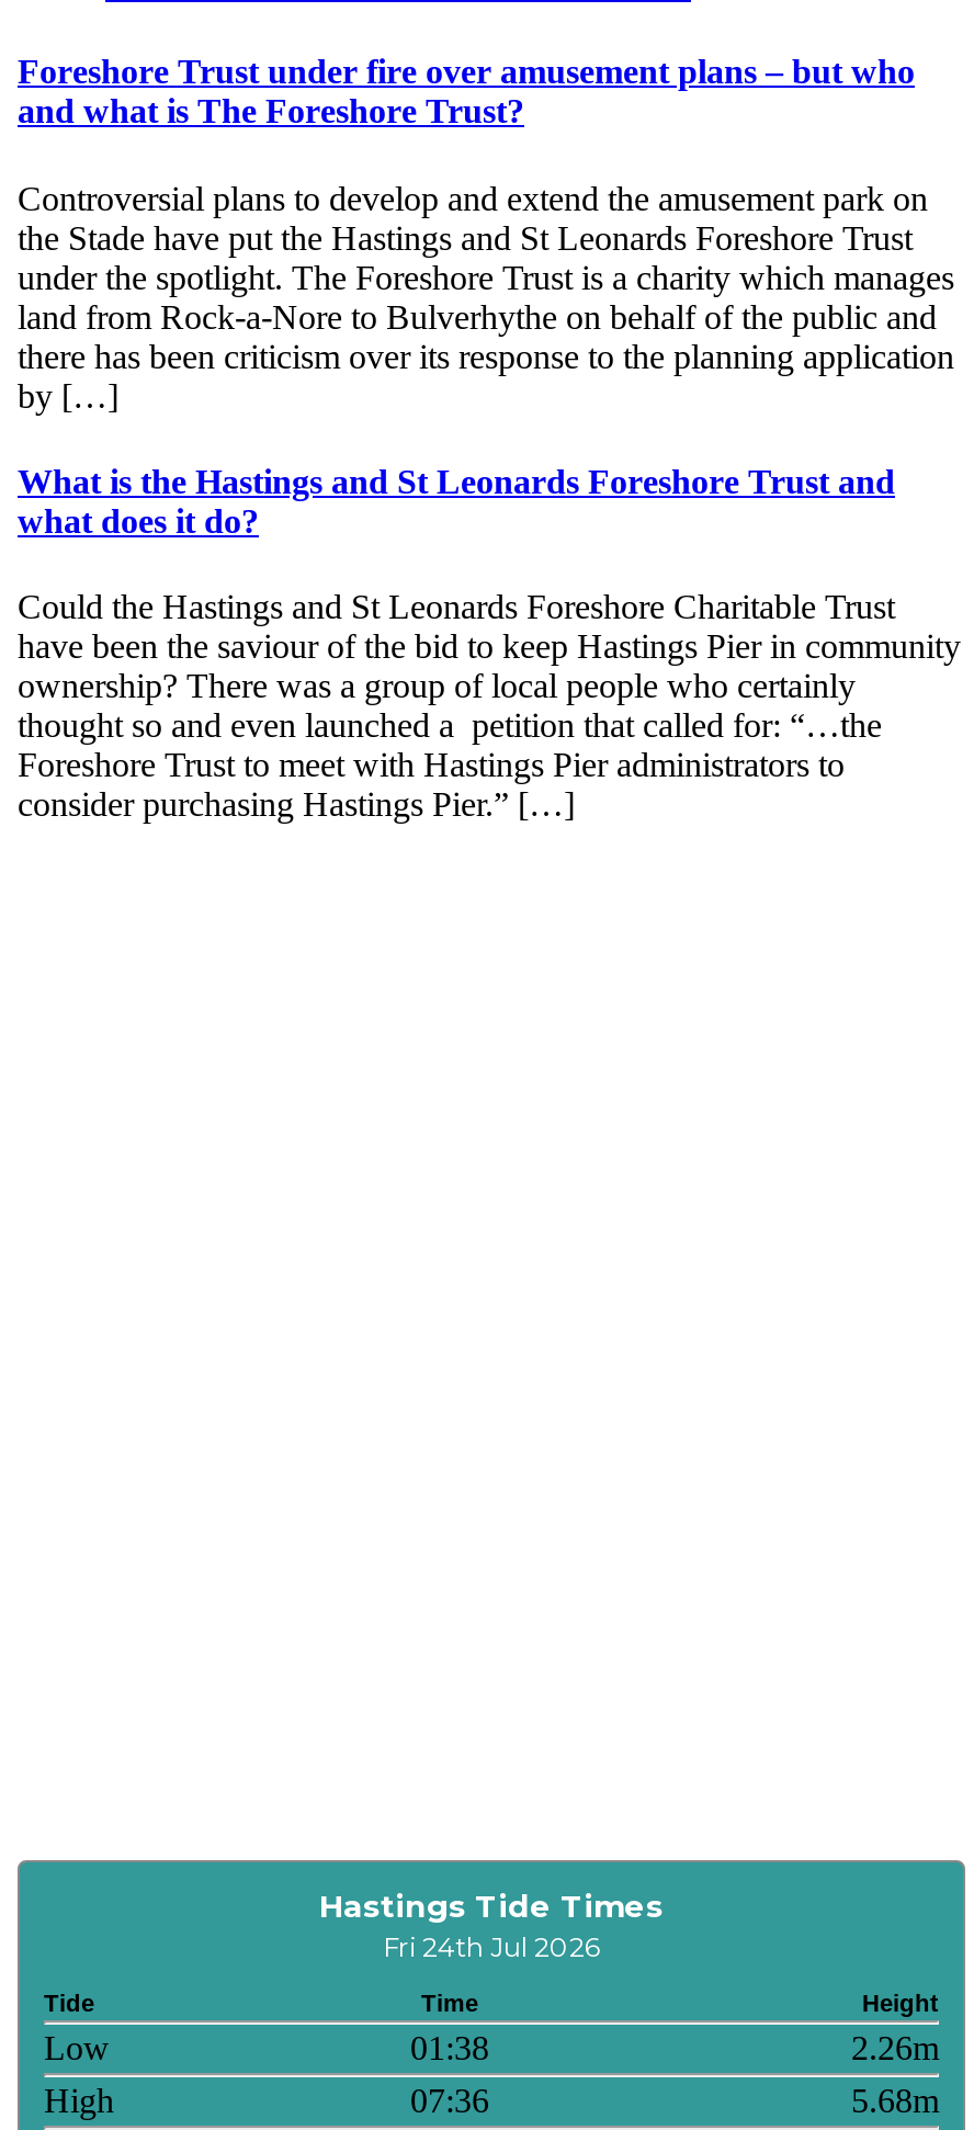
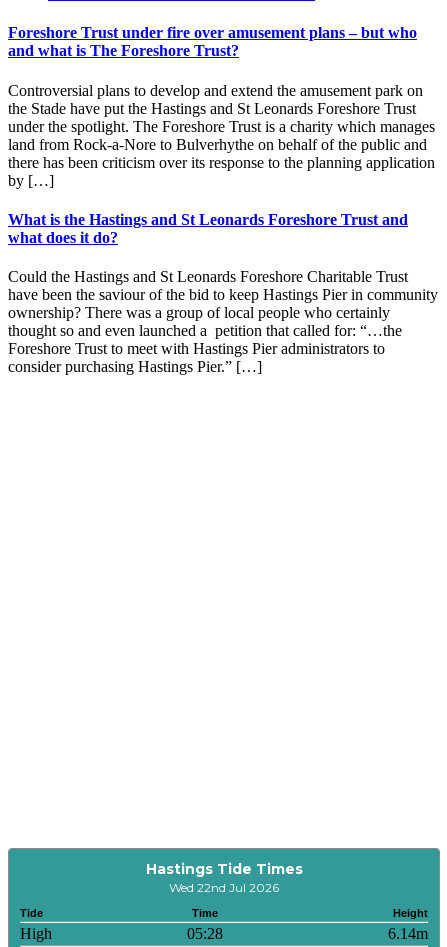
[383,1930,600,1963] Fri 24th Jul 2026 -> [169,880,279,895] Wed 22nd Jul 2026
[44,2029,939,2066] Low | 01:38 | 2.26m -> none
[410,2082,939,2119] 07:36 | 5.68m -> [187,925,428,942] 05:28 | 6.14m

